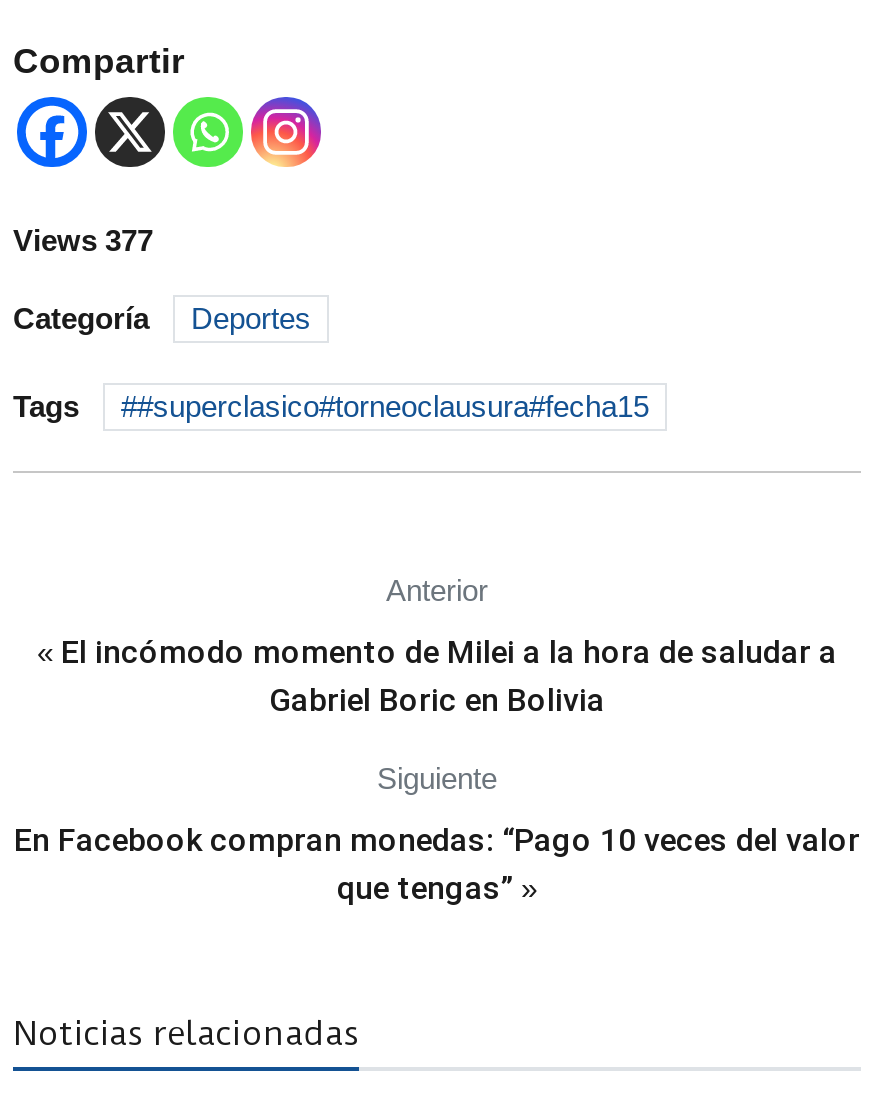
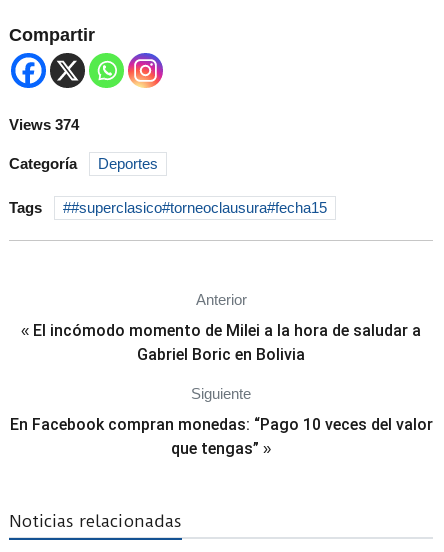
[13,222,153,256] Views 377 -> [9,116,79,133] Views 374

